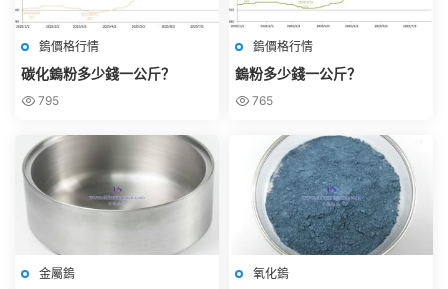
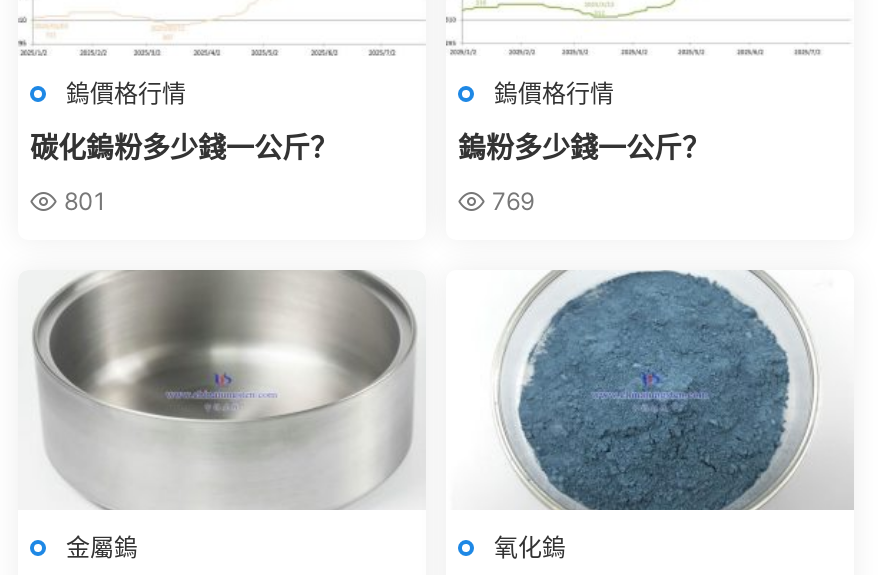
[35,93,59,108] 795 -> [58,185,106,215] 801
[249,93,273,108] 765 -> [486,185,534,215] 769

